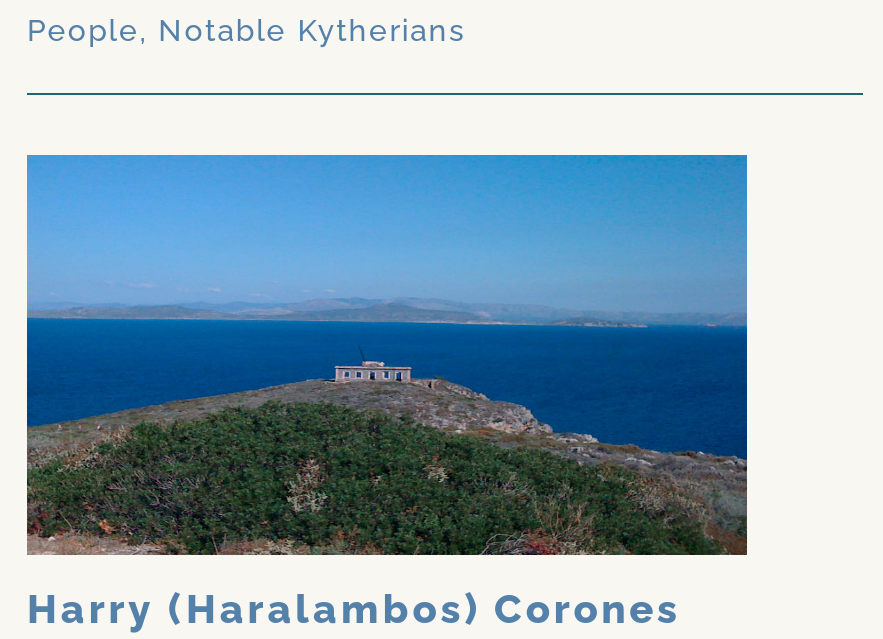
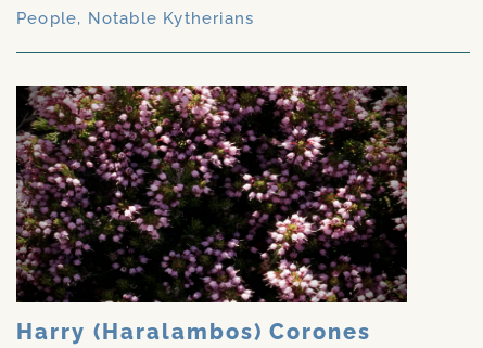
[25,153,749,557] [image] -> [15,85,408,304] [image]

